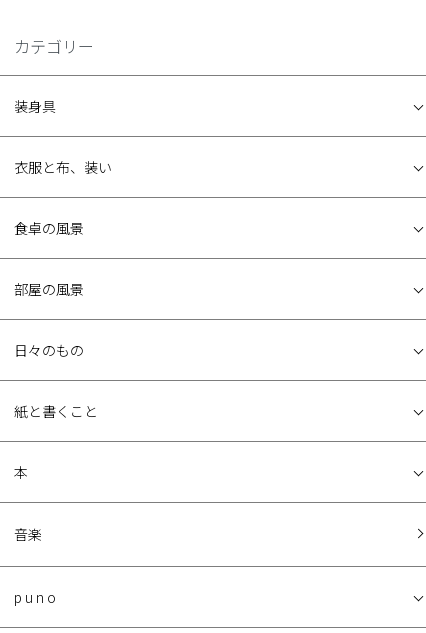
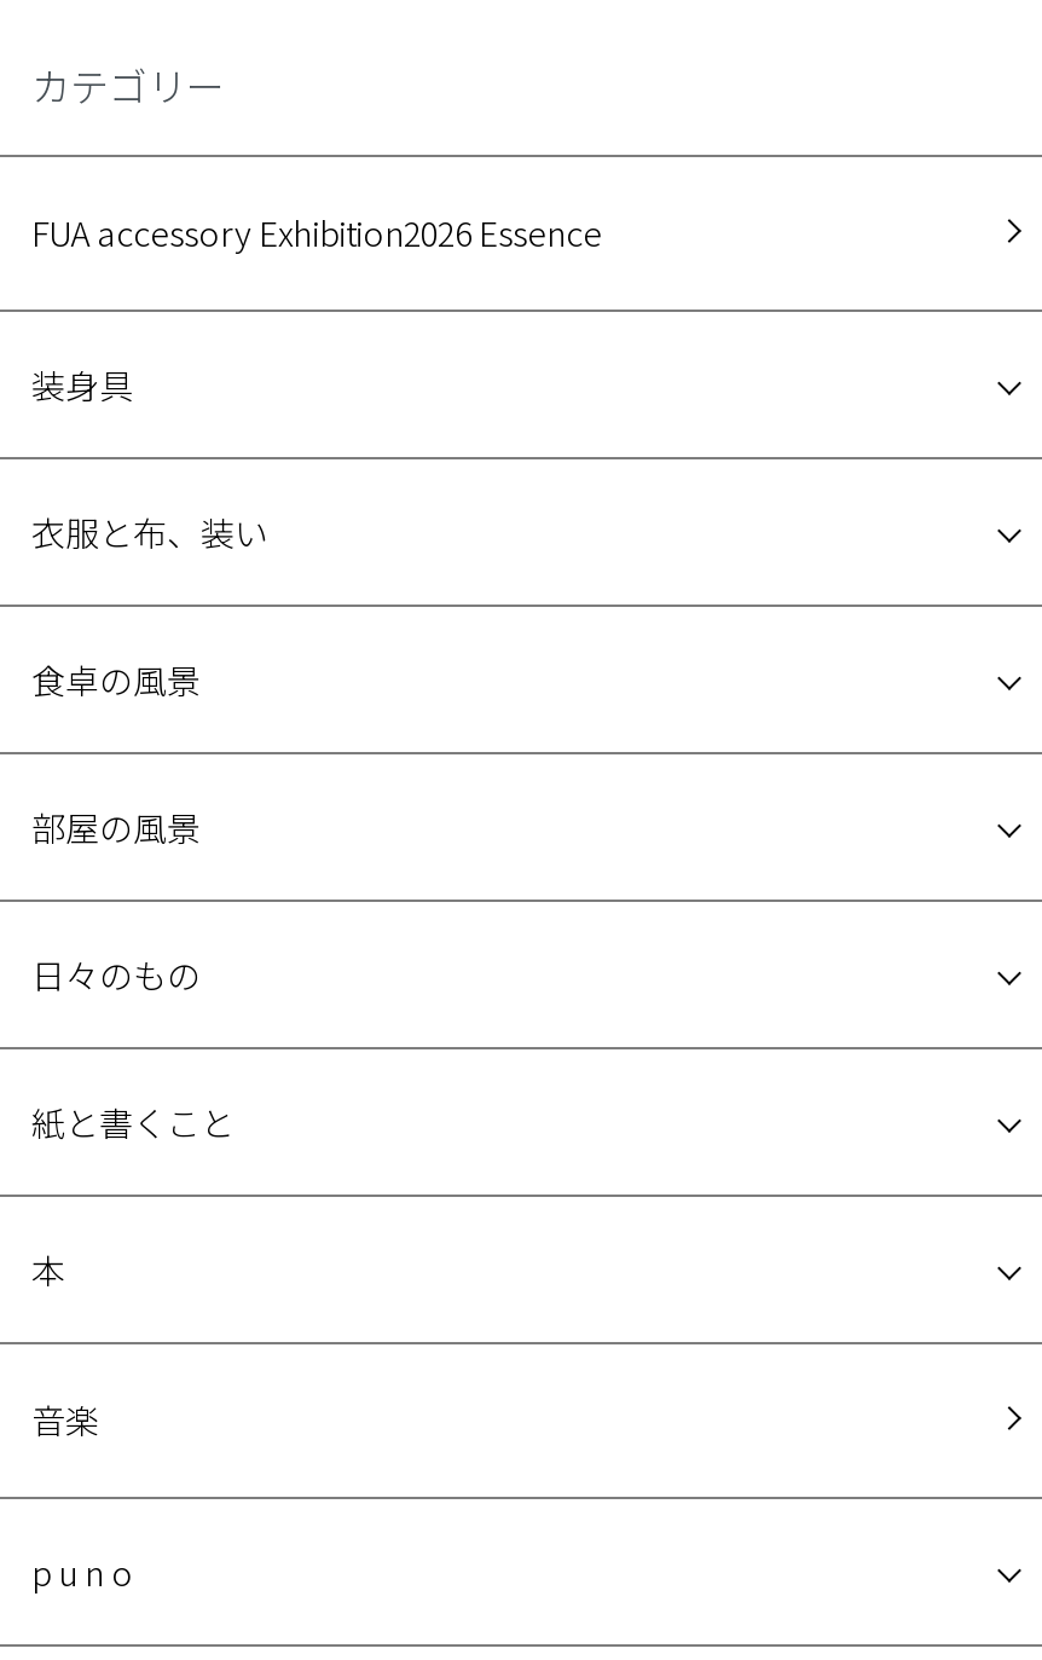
none -> [31,207,602,255] FUA accessory Exhibition2026 Essence

